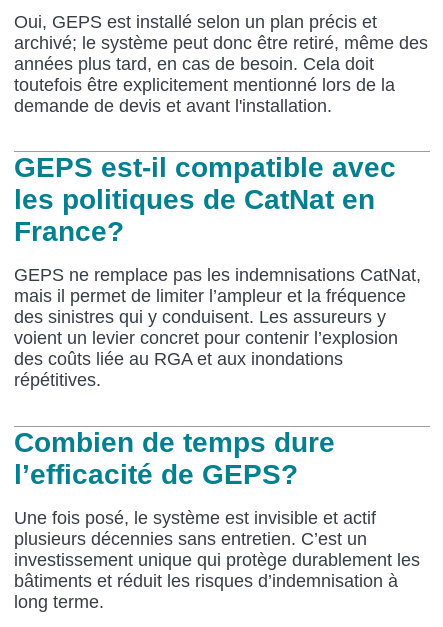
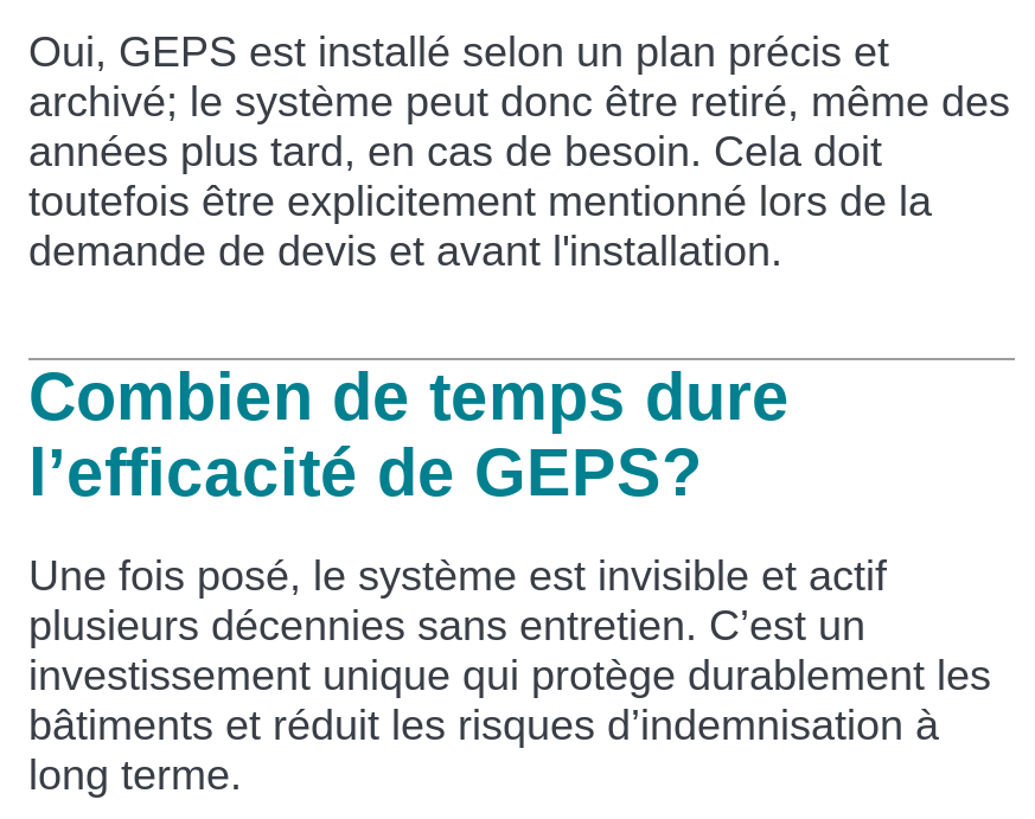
[14,152,421,390] GEPS est-il compatible avec | les politiques de CatNat en | France? | GEPS ne remplace pas les indemnisations CatNat, | mais il permet de limiter l’ampleur et la fréquence | des sinistres qui y conduisent. Les assureurs y | voient un levier concret pour contenir l’explosion | des coûts liée au RGA et aux inondations | répétitives. -> none

